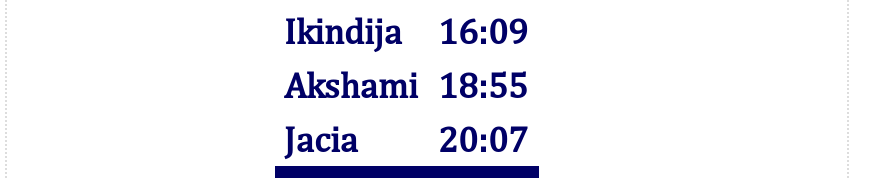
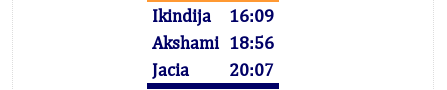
[284,64,528,106] Akshami 18:55 -> [151,32,273,53] Akshami 18:56

